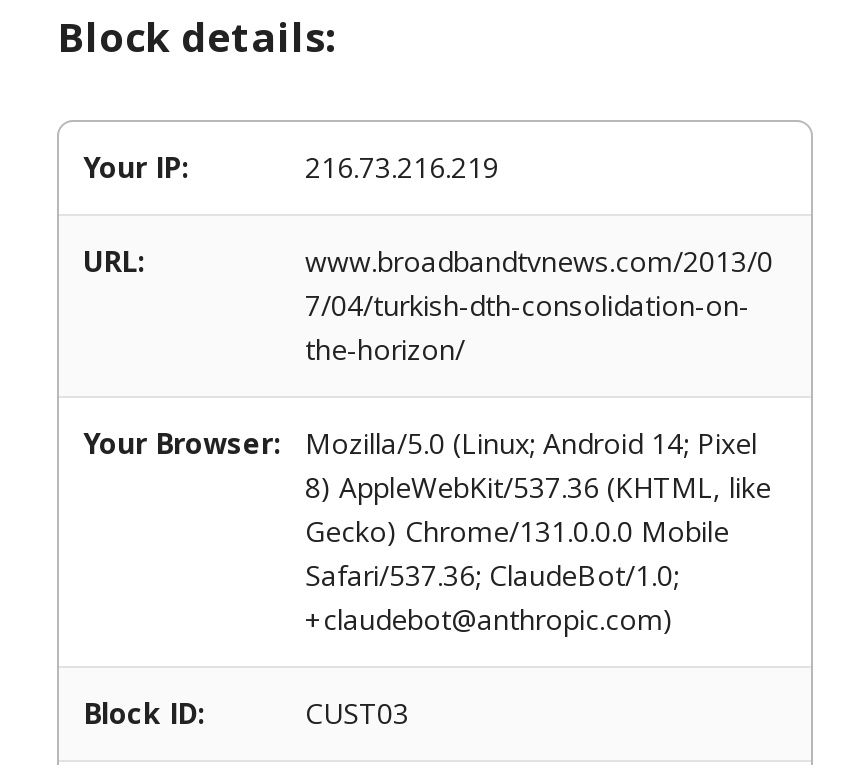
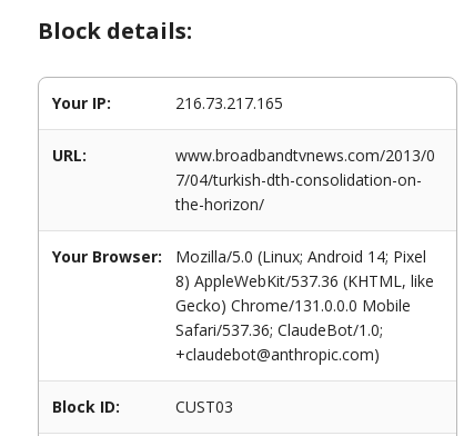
[305,148,499,186] 216.73.216.219 -> [175,92,283,113] 216.73.217.165

